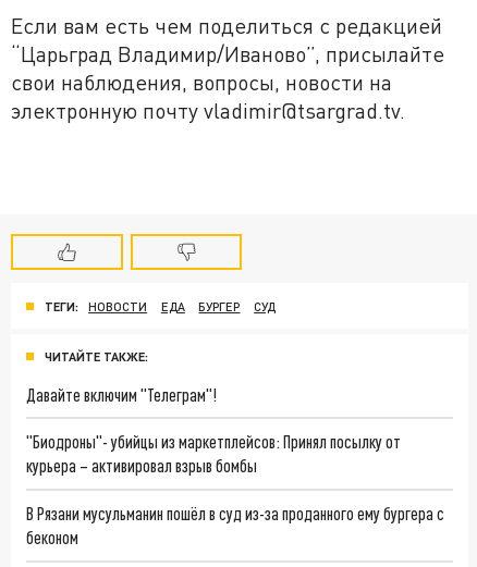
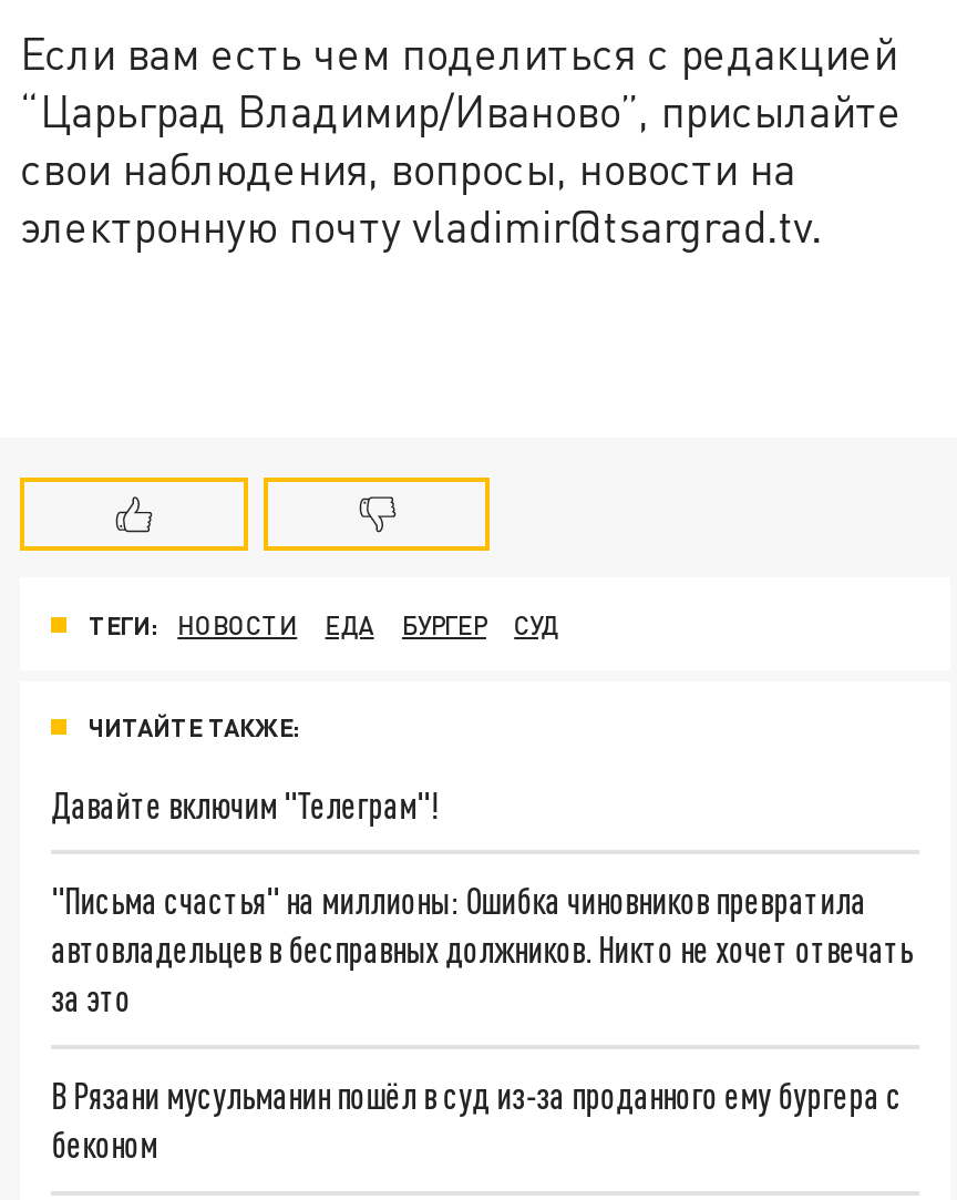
[26,431,401,476] "Биодроны"- убийцы из маркетплейсов: Принял посылку от | курьера – активировал взрыв бомбы -> [51,879,913,1019] "Письма счастья" на миллионы: Ошибка чиновников превратила | автовладельцев в бесправных должников. Никто не хочет отвечать | за это

